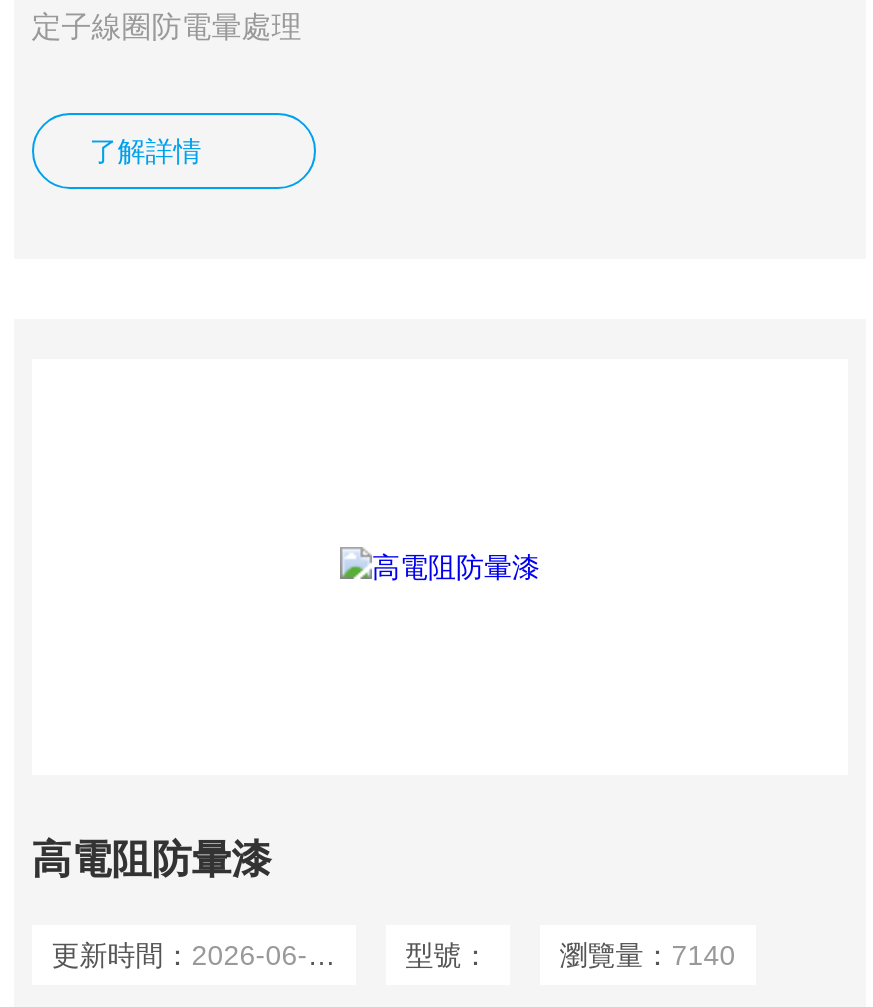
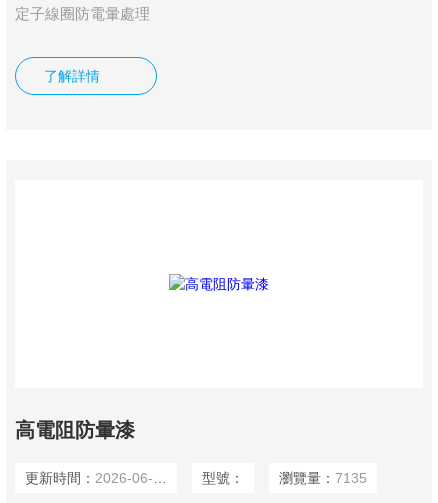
[559,939,735,971] 瀏覽量：7140 -> [279,470,367,486] 瀏覽量：7135

